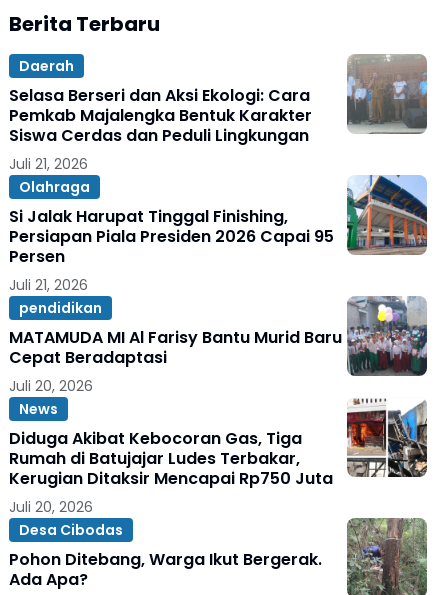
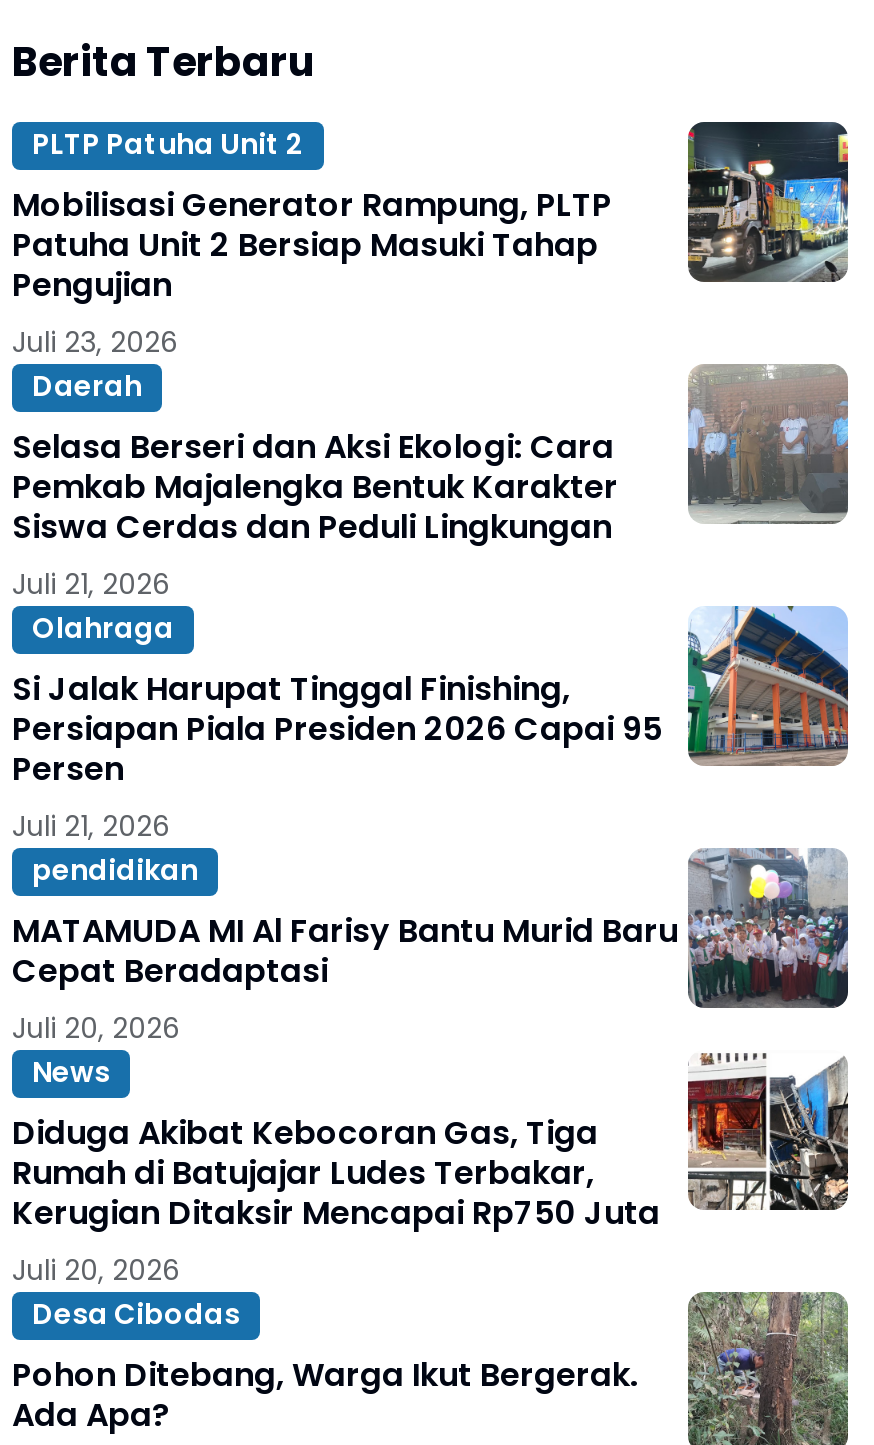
none -> [12,121,850,362] [image] | PLTP Patuha Unit 2 | Mobilisasi Generator Rampung, PLTP | Patuha Unit 2 Bersiap Masuki Tahap | Pengujian | Juli 23, 2026

